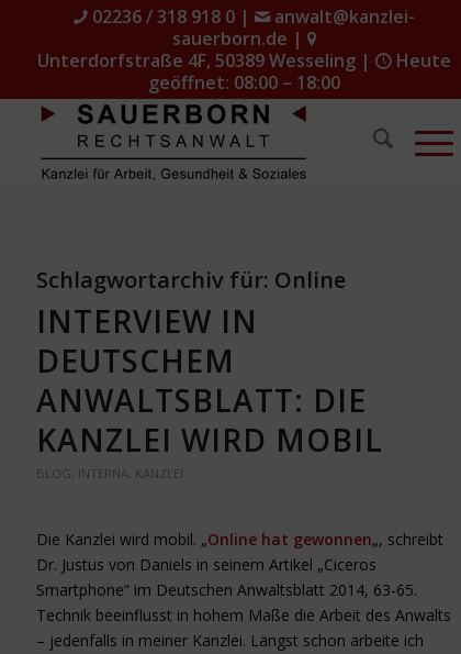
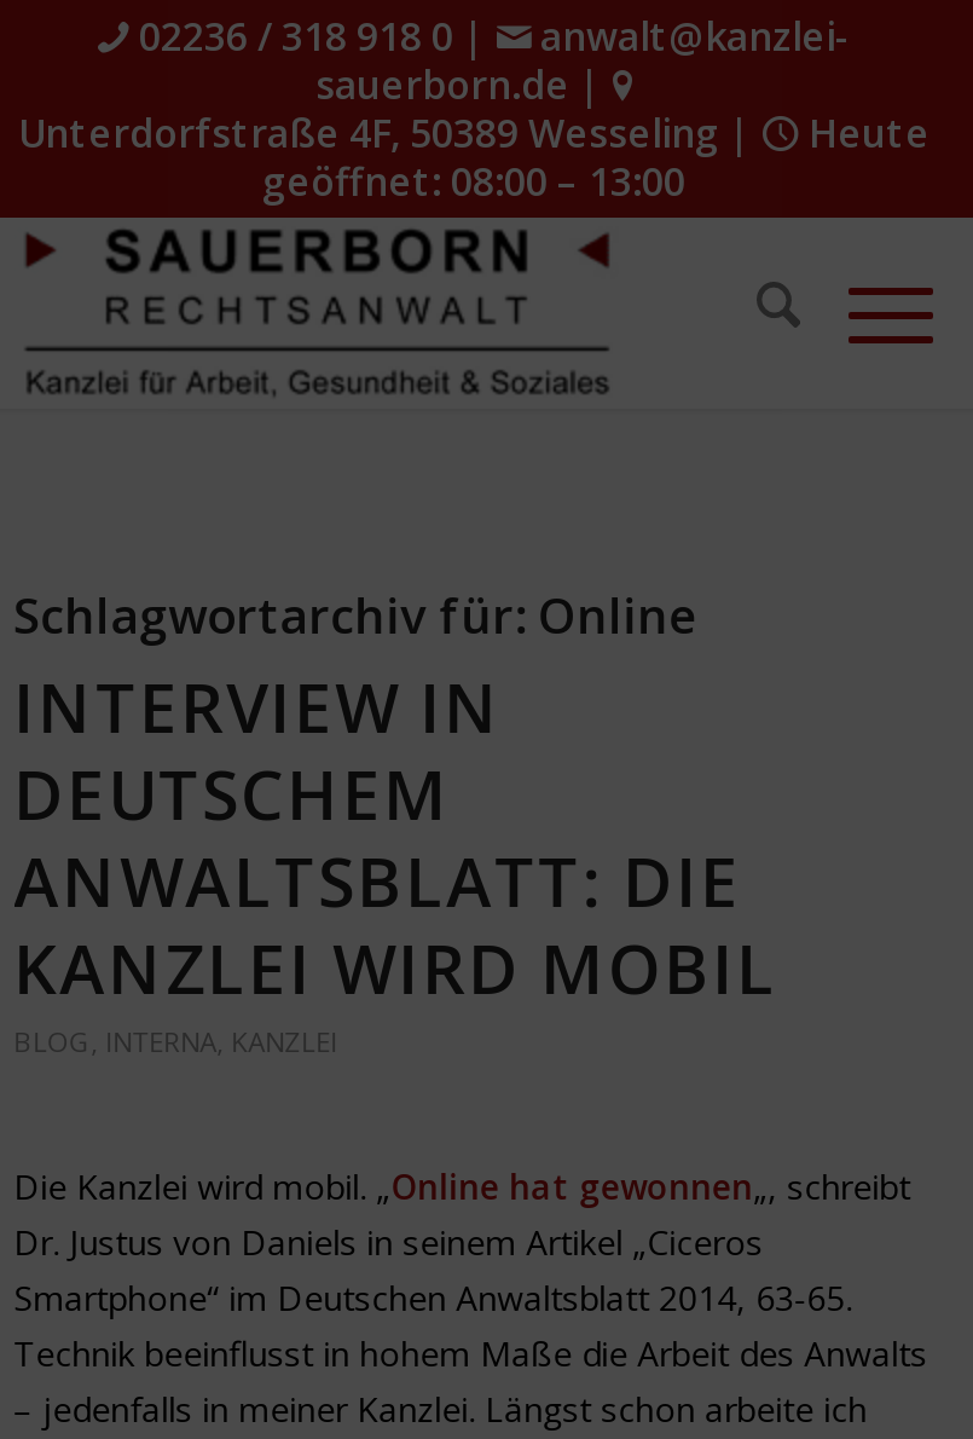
[149,70,341,95] geöffnet: 08:00 – 18:00 -> [262,155,685,208] geöffnet: 08:00 – 13:00

